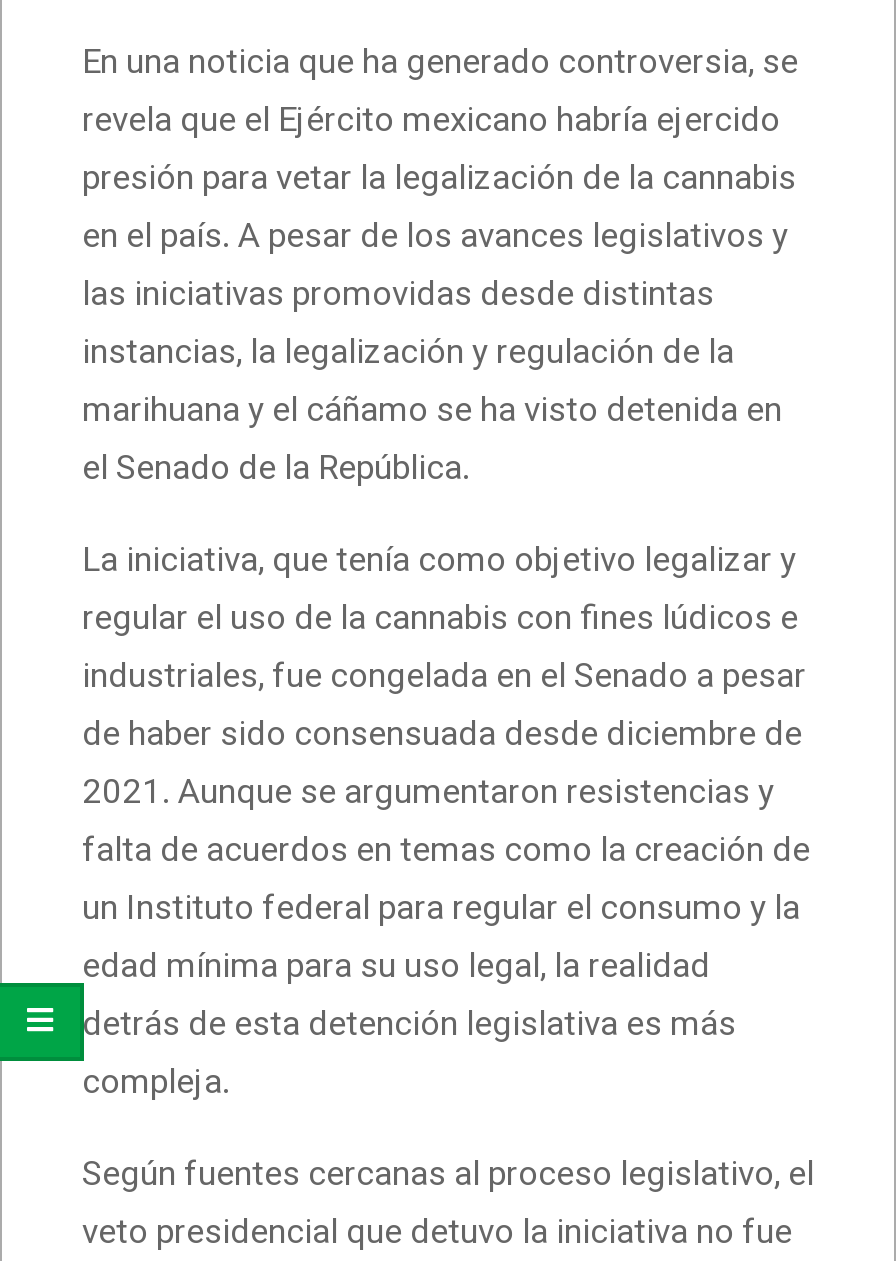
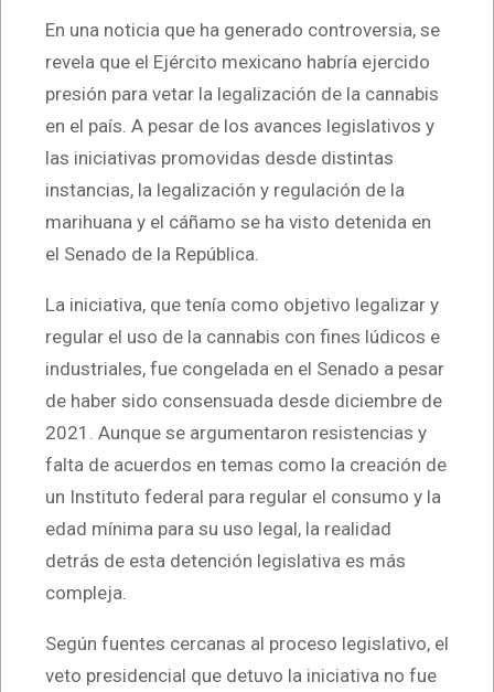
[6,979,88,1065] [image] -> none

